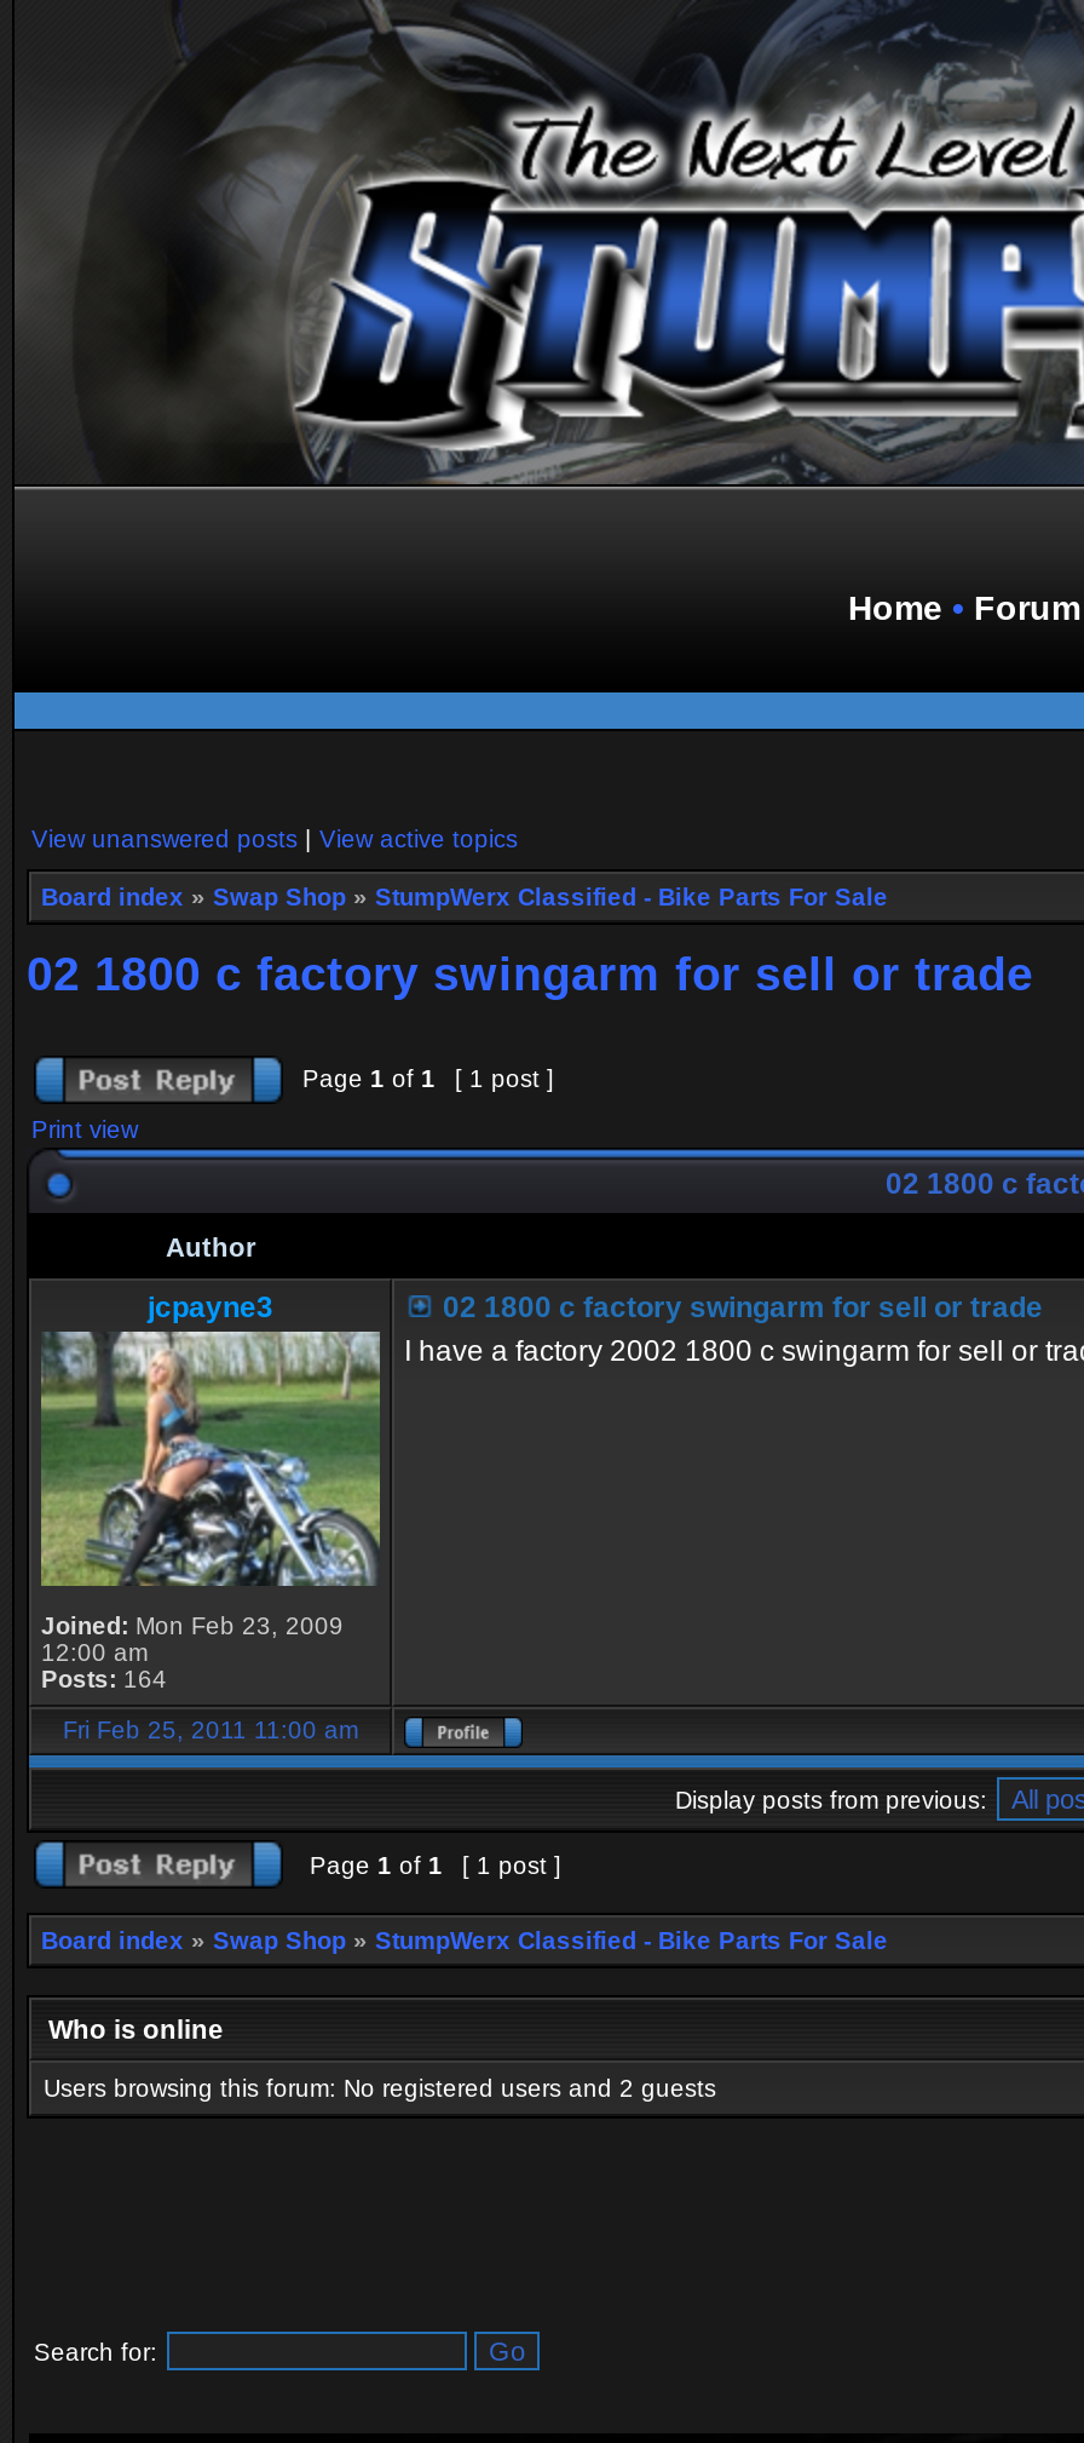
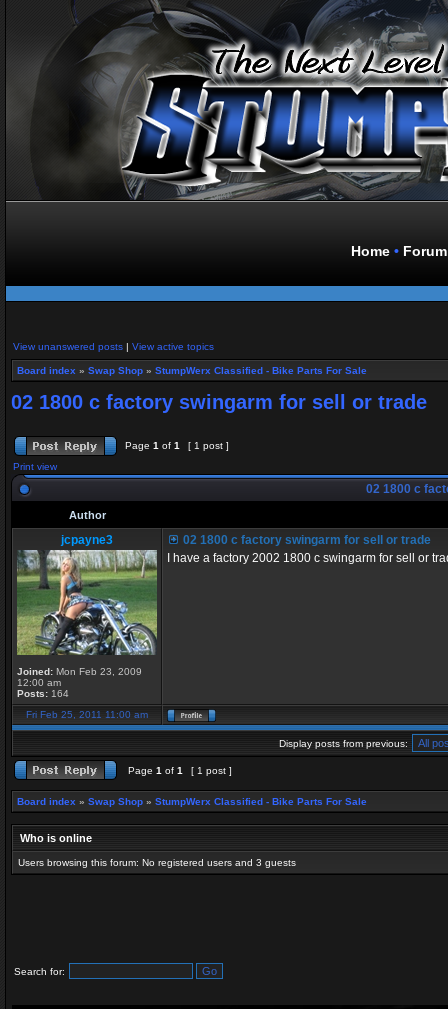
[44,2075,716,2102] Users browsing this forum: No registered users and 2 guests -> [18,857,296,868] Users browsing this forum: No registered users and 3 guests

